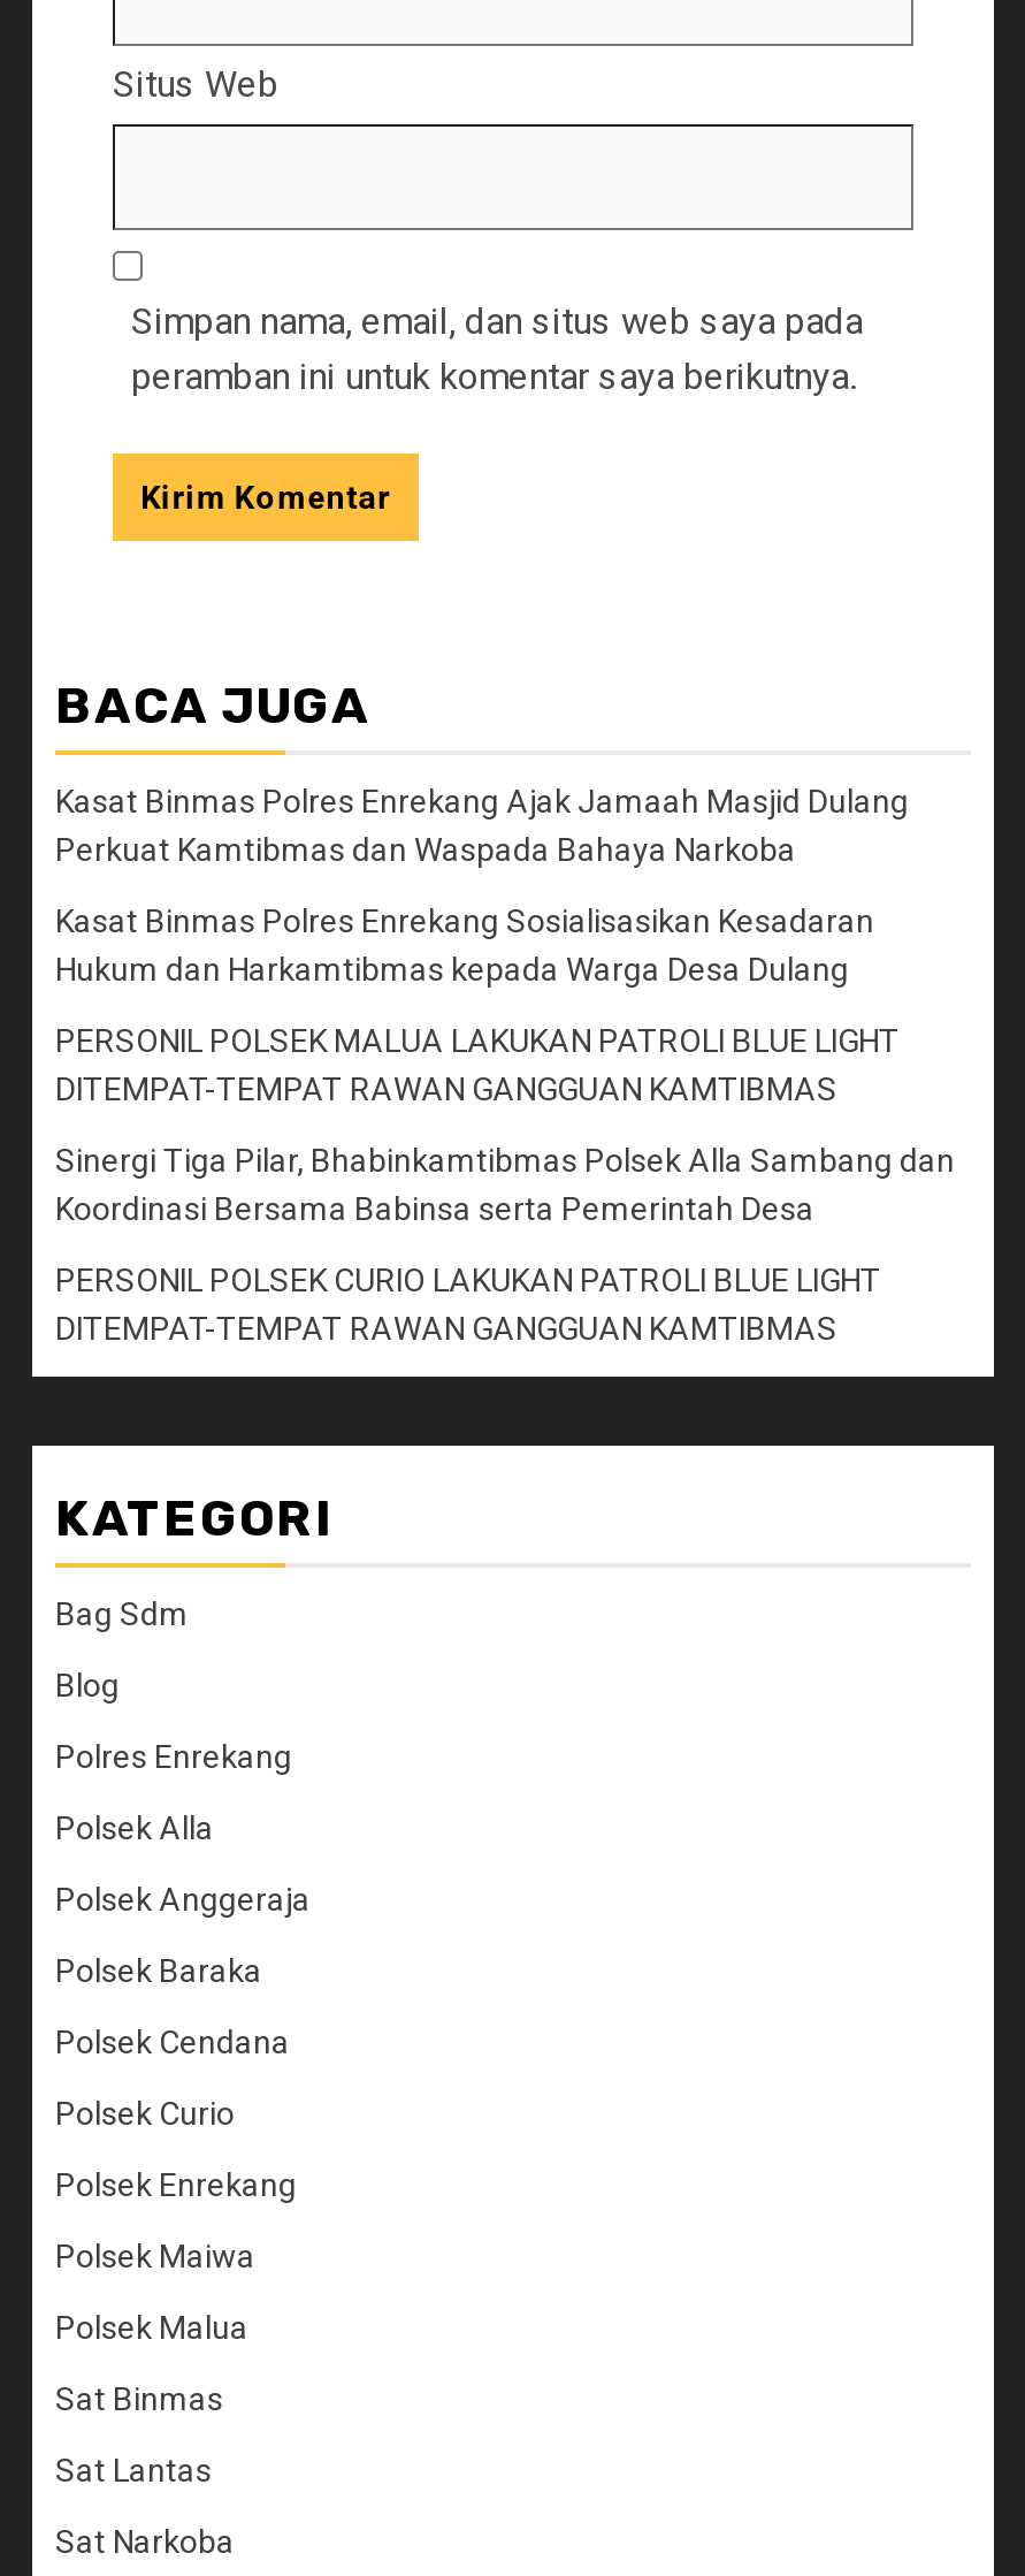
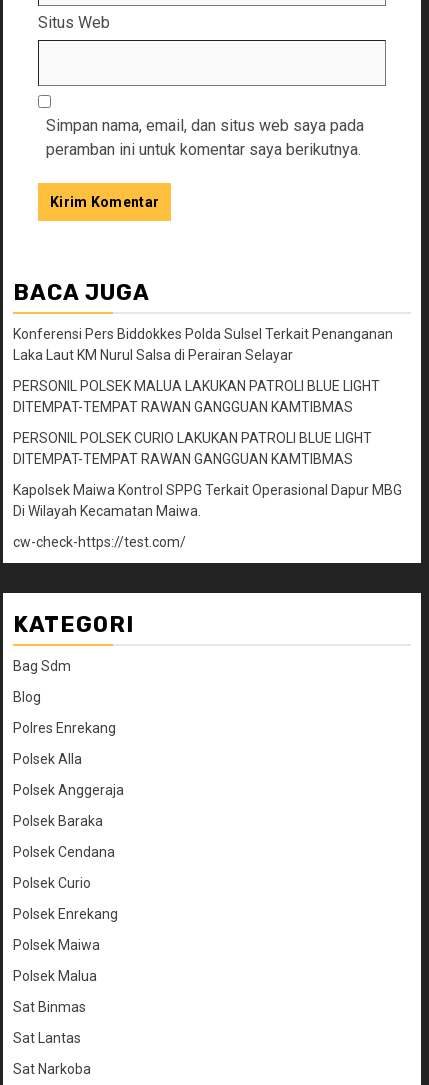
[55,782,909,987] Kasat Binmas Polres Enrekang Ajak Jamaah Masjid Dulang | Perkuat Kamtibmas dan Waspada Bahaya Narkoba | Kasat Binmas Polres Enrekang Sosialisasikan Kesadaran | Hukum dan Harkamtibmas kepada Warga Desa Dulang -> [13,326,393,363] Konferensi Pers Biddokkes Polda Sulsel Terkait Penanganan | Laka Laut KM Nurul Salsa di Perairan Selayar
moved [55,1022,900,1107] -> [13,378,380,415]: PERSONIL POLSEK MALUA LAKUKAN PATROLI BLUE LIGHT | DITEMPAT-TEMPAT RAWAN GANGGUAN KAMTIBMAS
[55,1141,955,1227] Sinergi Tiga Pilar, Bhabinkamtibmas Polsek Alla Sambang dan | Koordinasi Bersama Babinsa serta Pemerintah Desa -> none
moved [55,1261,881,1346] -> [13,430,372,467]: PERSONIL POLSEK CURIO LAKUKAN PATROLI BLUE LIGHT | DITEMPAT-TEMPAT RAWAN GANGGUAN KAMTIBMAS
none -> [13,482,402,550] Kapolsek Maiwa Kontrol SPPG Terkait Operasional Dapur MBG | Di Wilayah Kecamatan Maiwa. | cw-check-https://test.com/

